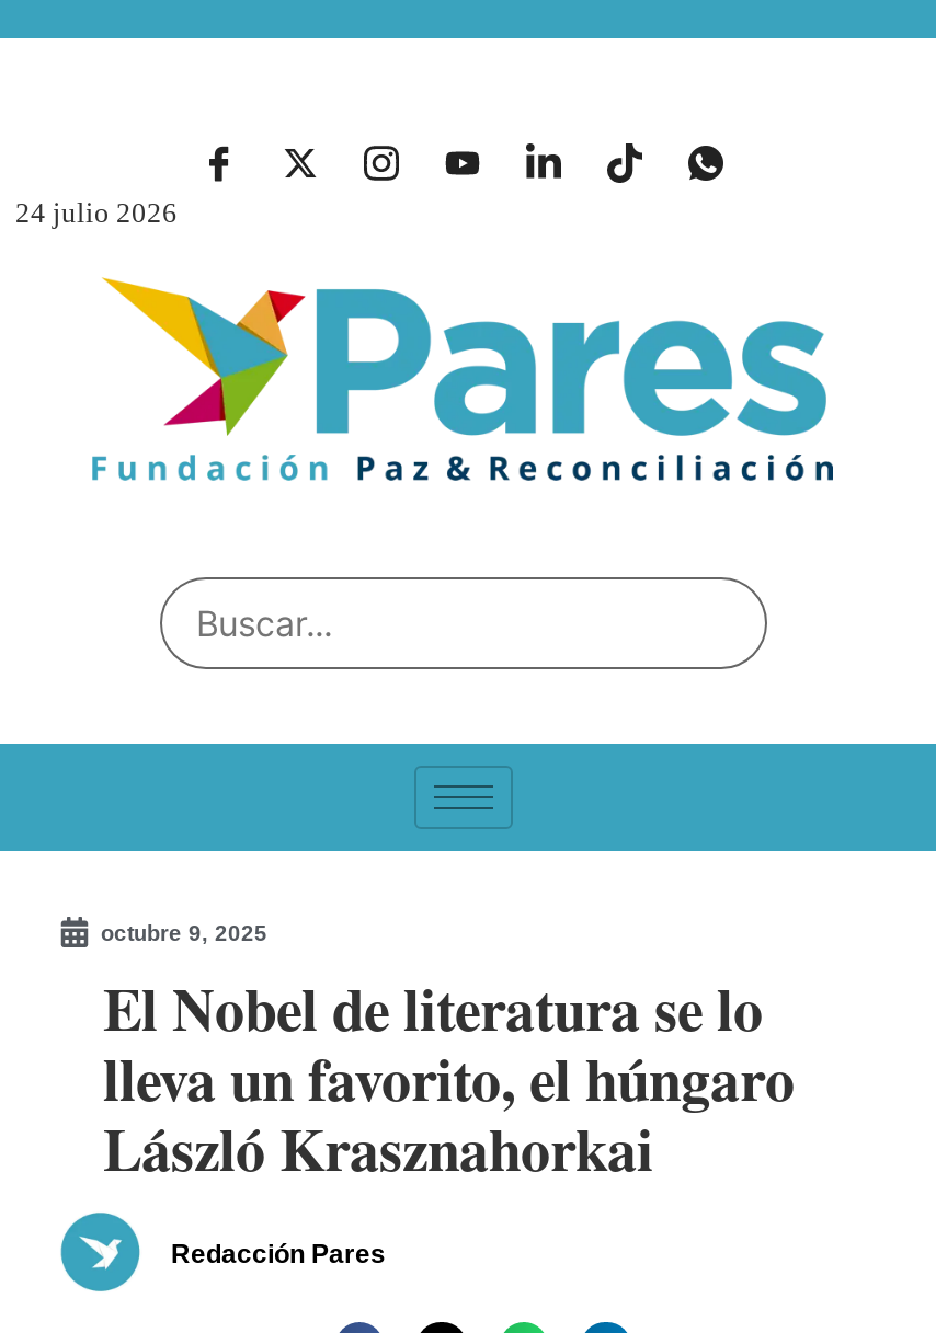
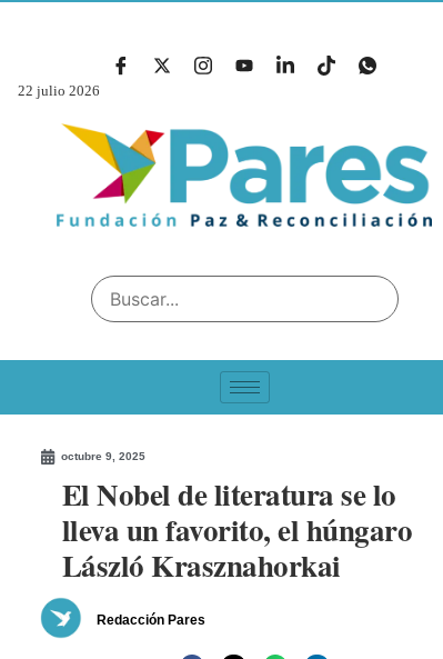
[15,196,178,229] 24 julio 2026 -> [18,82,100,99] 22 julio 2026

